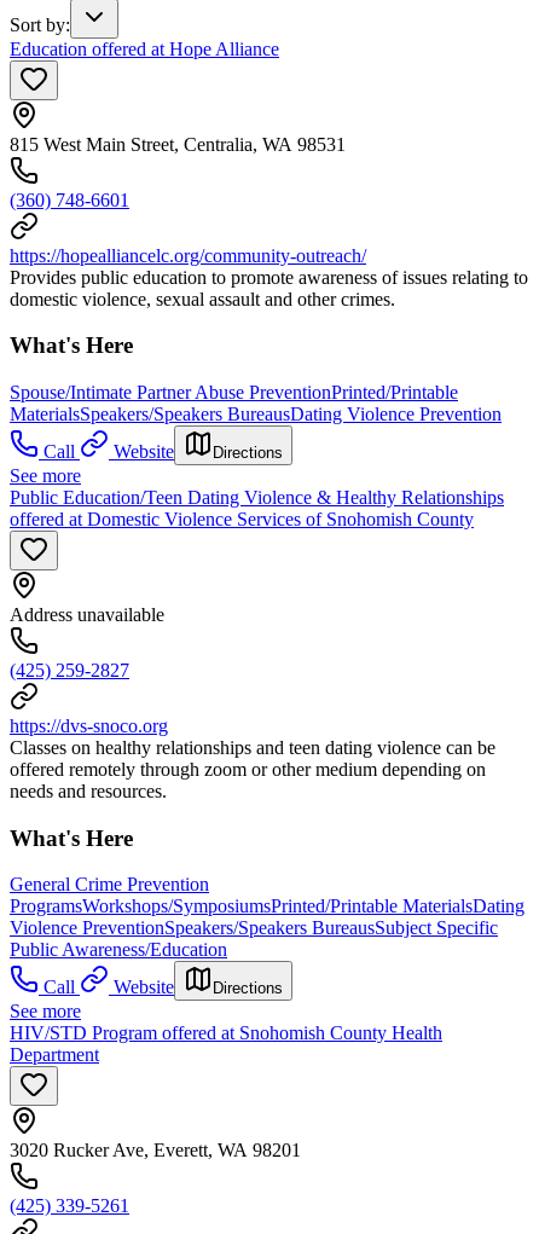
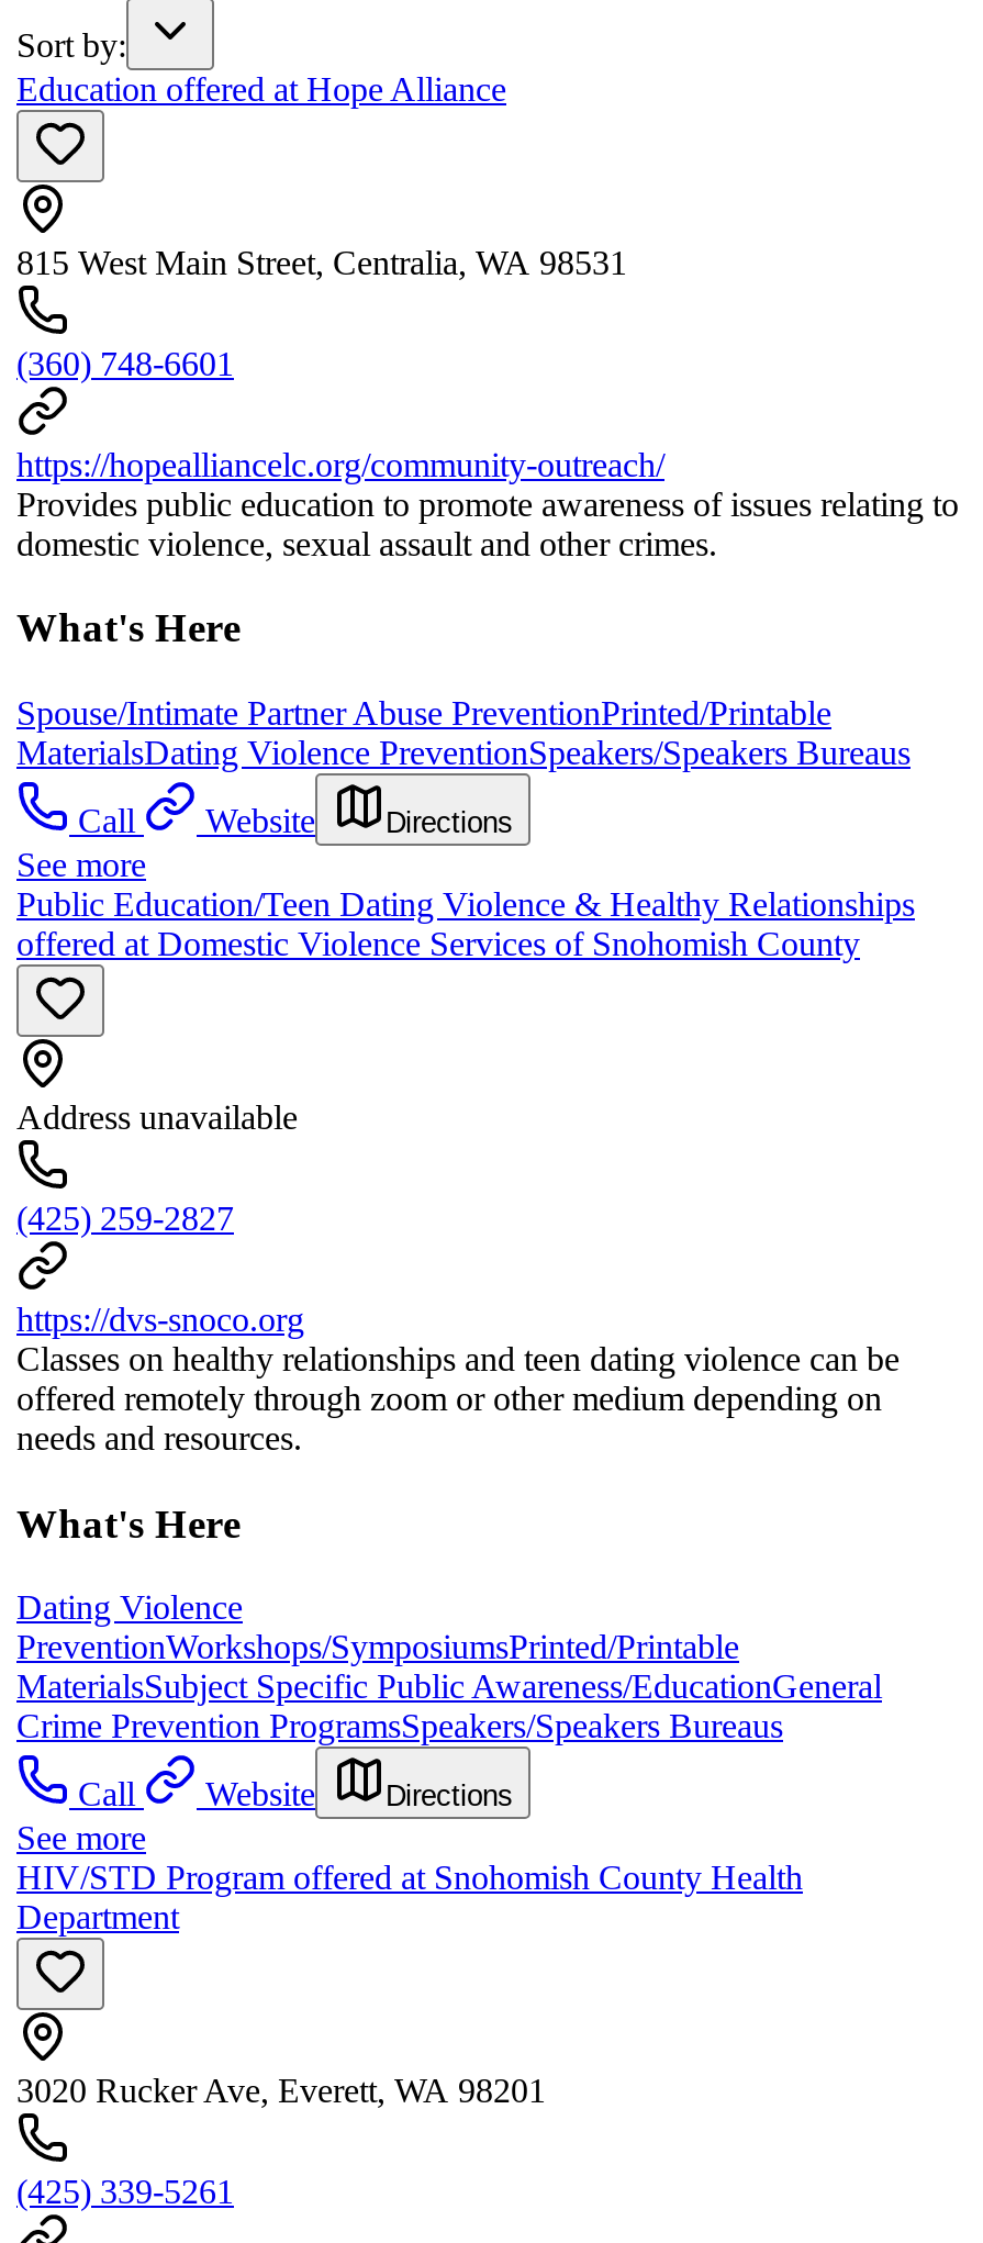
[10,404,502,424] MaterialsSpeakers/Speakers BureausDating Violence Prevention -> [16,734,911,771] MaterialsDating Violence PreventionSpeakers/Speakers Bureaus
[10,874,524,960] General Crime Prevention | ProgramsWorkshops/SymposiumsPrinted/Printable MaterialsDating | Violence PreventionSpeakers/Speakers BureausSubject Specific | Public Awareness/Education -> [16,1589,882,1745] Dating Violence | PreventionWorkshops/SymposiumsPrinted/Printable | MaterialsSubject Specific Public Awareness/EducationGeneral | Crime Prevention ProgramsSpeakers/Speakers Bureaus

